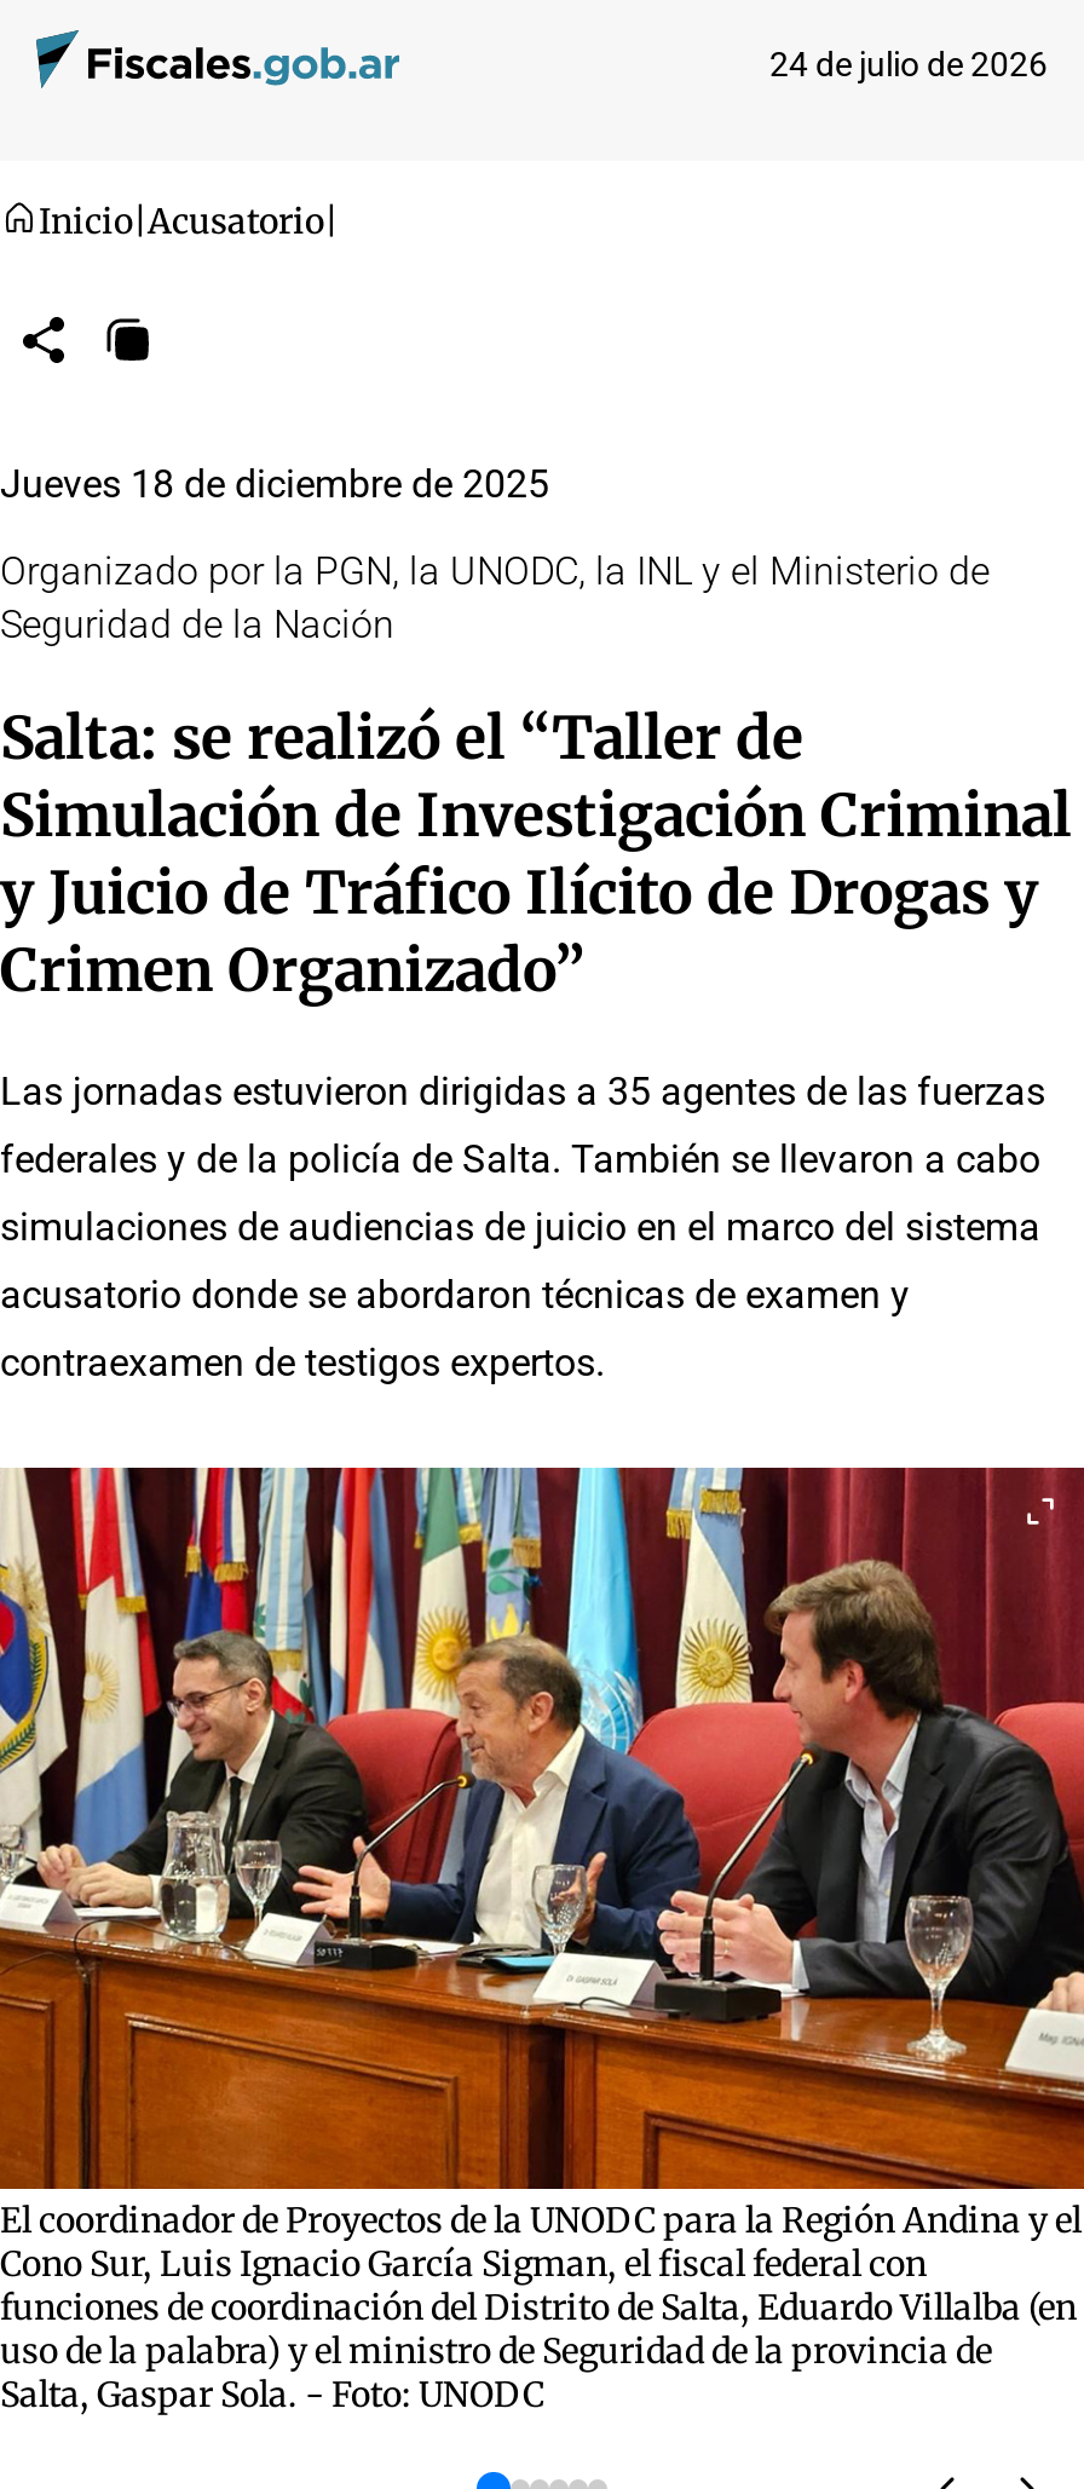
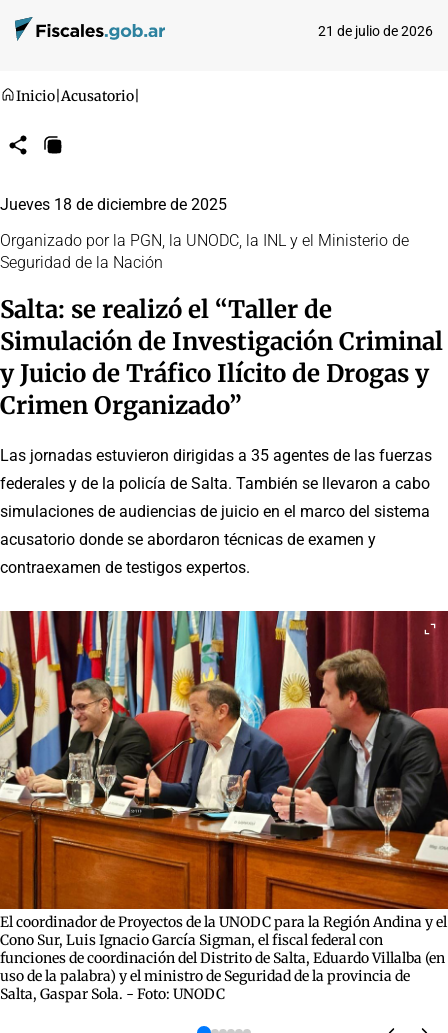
[769,45,1048,83] 24 de julio de 2026 -> [318,23,433,39] 21 de julio de 2026

